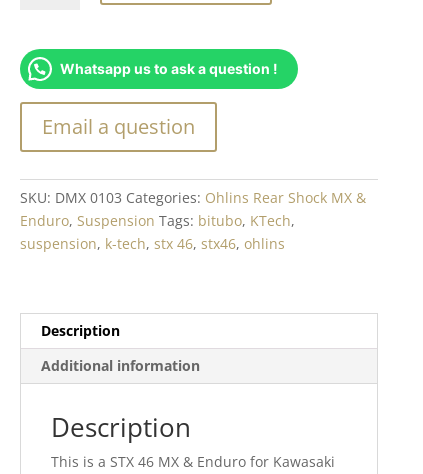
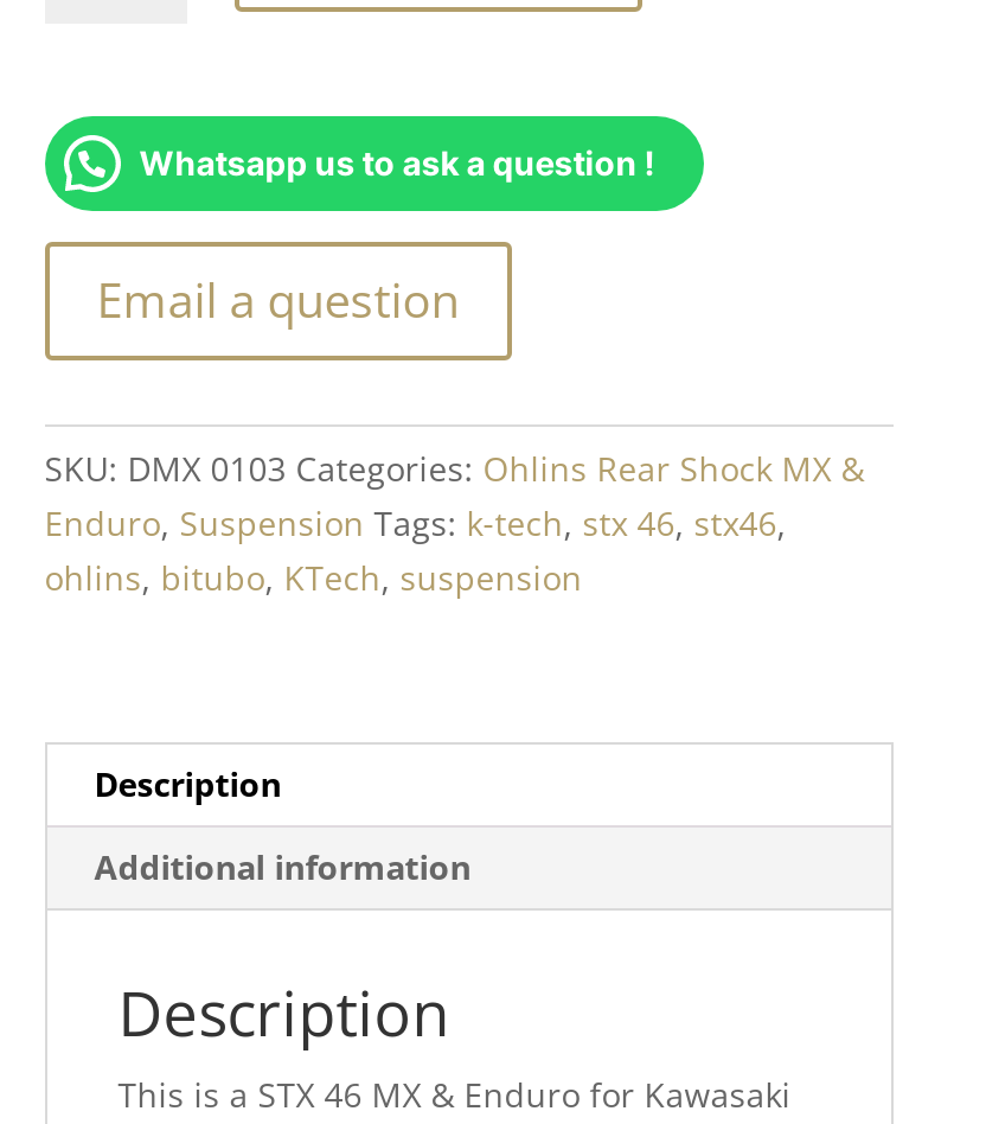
[20,211,295,253] Enduro, Suspension Tags: bitubo, KTech, | suspension, k-tech, stx 46, stx46, ohlins -> [45,501,786,601] Enduro, Suspension Tags: k-tech, stx 46, stx46, | ohlins, bitubo, KTech, suspension

